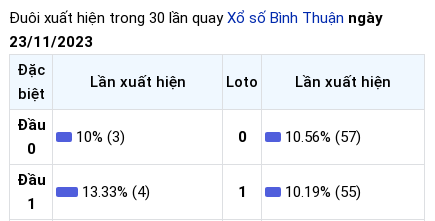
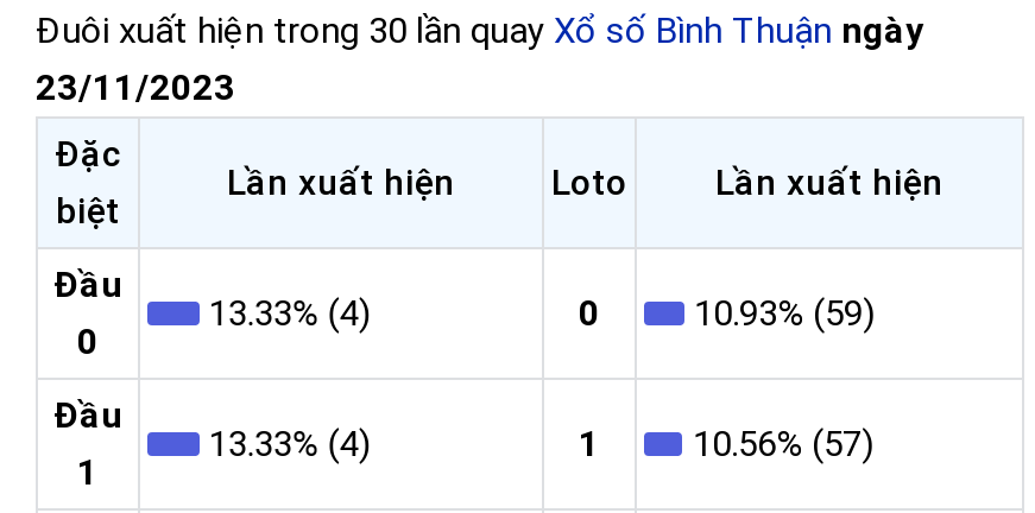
[72,128,125,146] 10% (3) -> [199,292,370,335] 13.33% (4)
[237,128,361,146] 0 10.56% (57) -> [579,292,875,335] 0 10.93% (59)
[237,183,361,201] 1 10.19% (55) -> [579,423,873,465] 1 10.56% (57)

